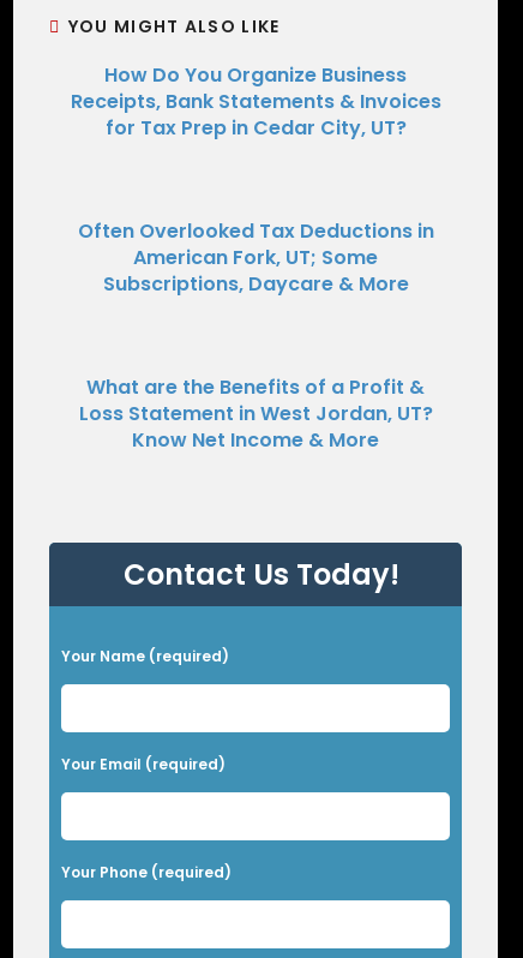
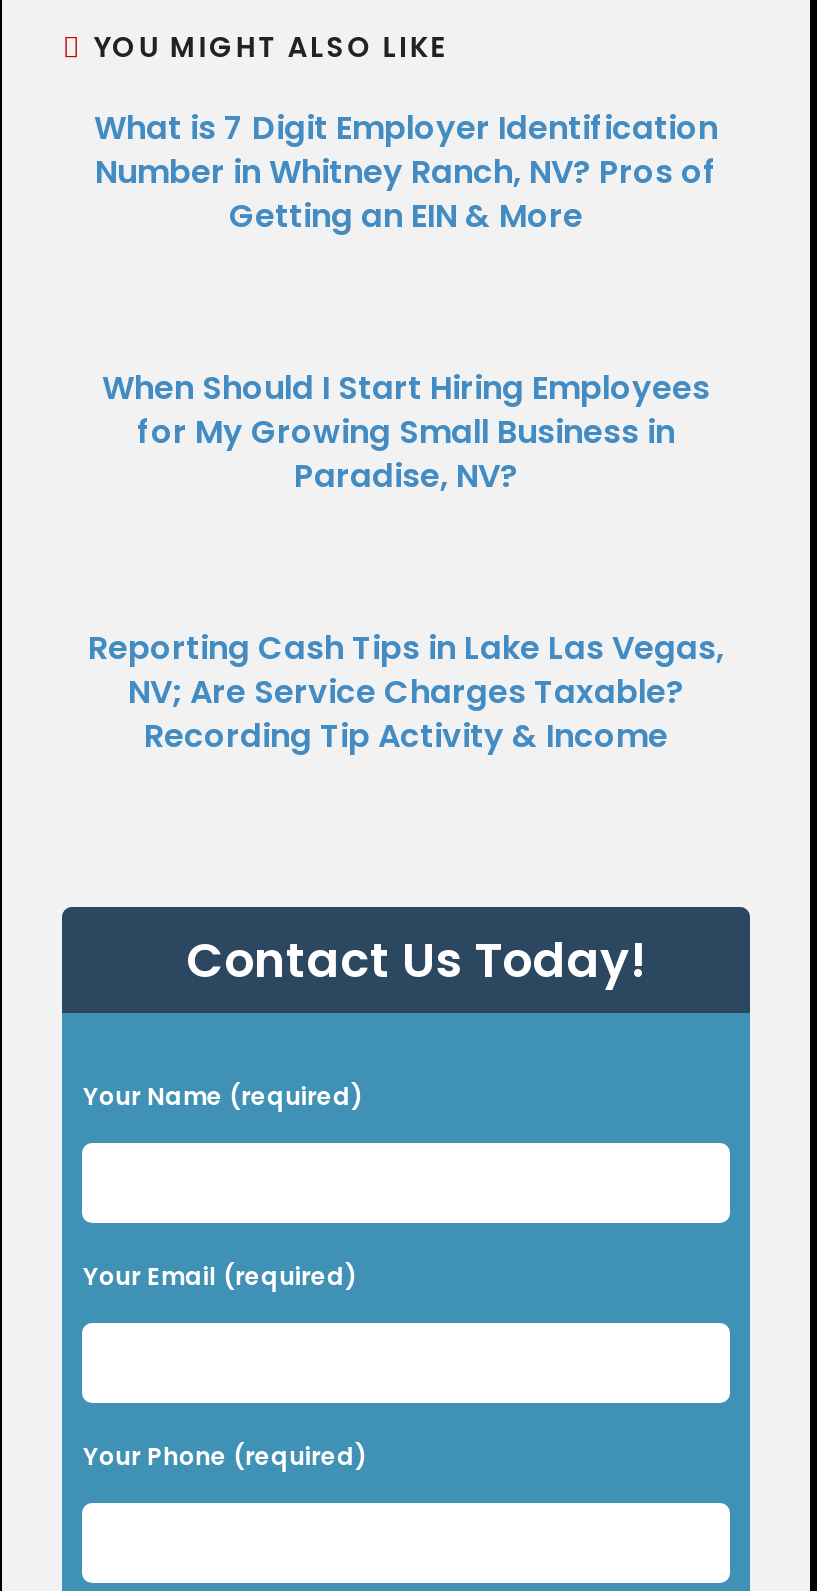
[70,61,441,141] How Do You Organize Business | Receipts, Bank Statements & Invoices | for Tax Prep in Cedar City, UT? -> [94,104,718,238] What is 7 Digit Employer Identification | Number in Whitney Ranch, NV? Pros of | Getting an EIN & More
[77,217,434,297] Often Overlooked Tax Deductions in | American Fork, UT; Some | Subscriptions, Daycare & More -> [102,364,710,498] When Should I Start Hiring Employees | for My Growing Small Business in | Paradise, NV?
[79,373,432,453] What are the Benefits of a Profit & | Loss Statement in West Jordan, UT? | Know Net Income & More -> [88,624,724,758] Reporting Cash Tips in Lake Las Vegas, | NV; Are Service Charges Taxable? | Recording Tip Activity & Income

